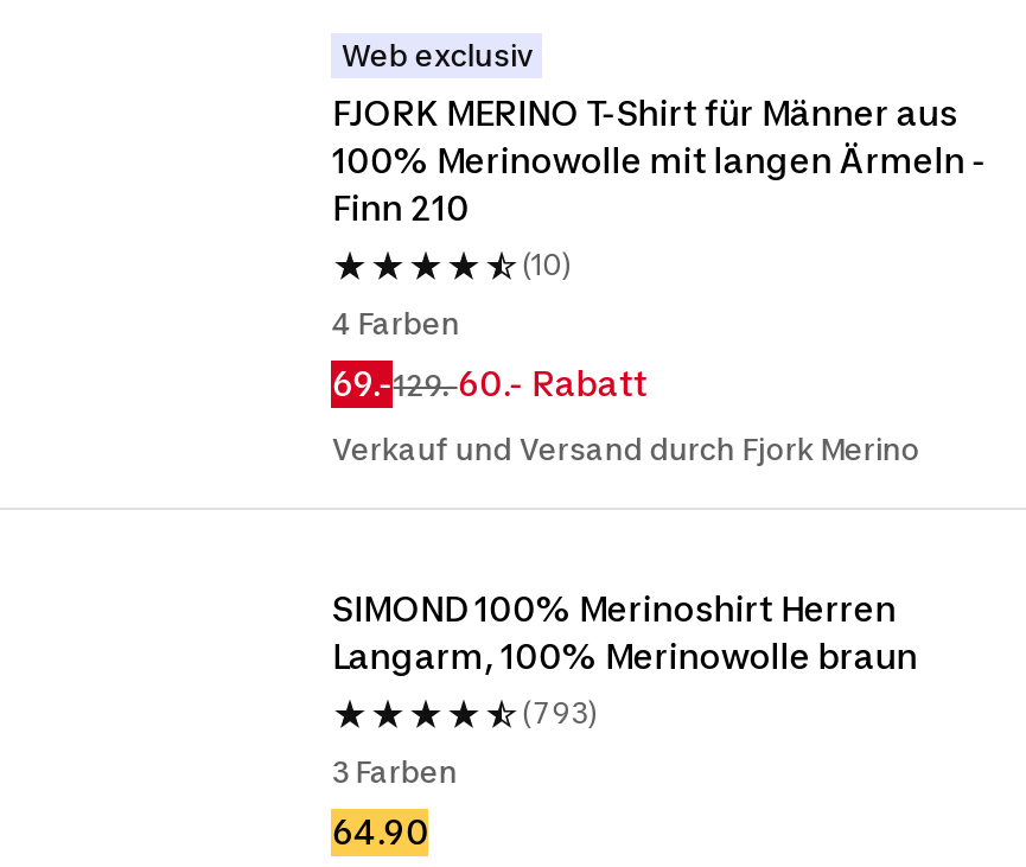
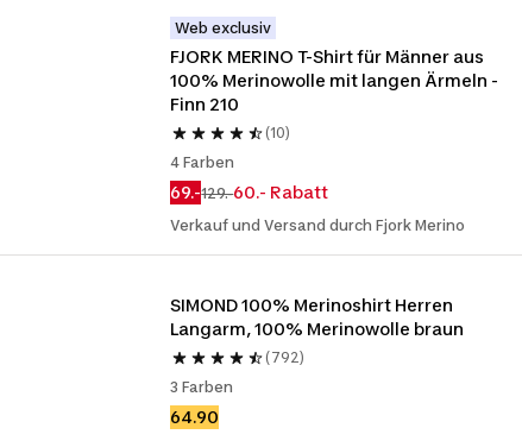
[521,695,597,731] (793) -> [266,348,305,366] (792)

